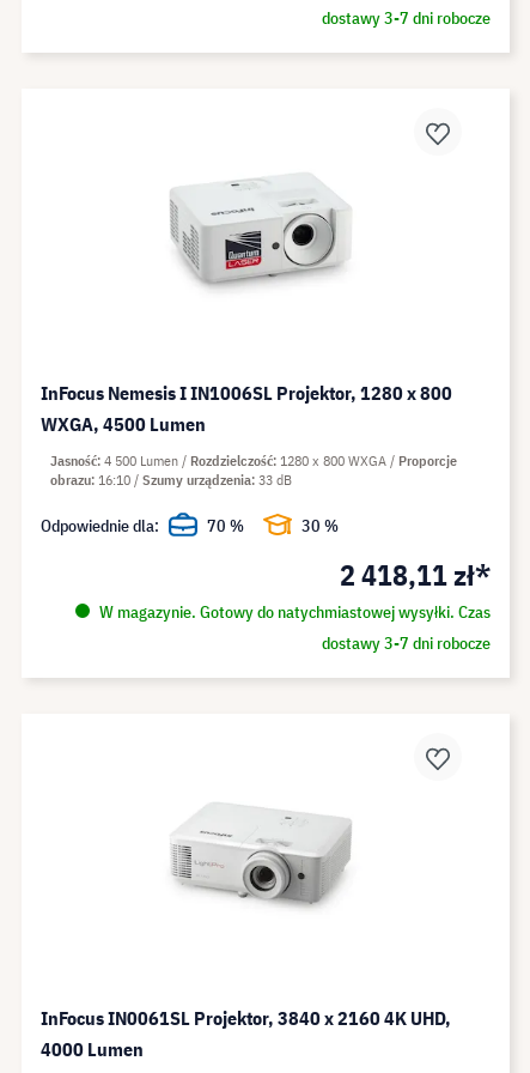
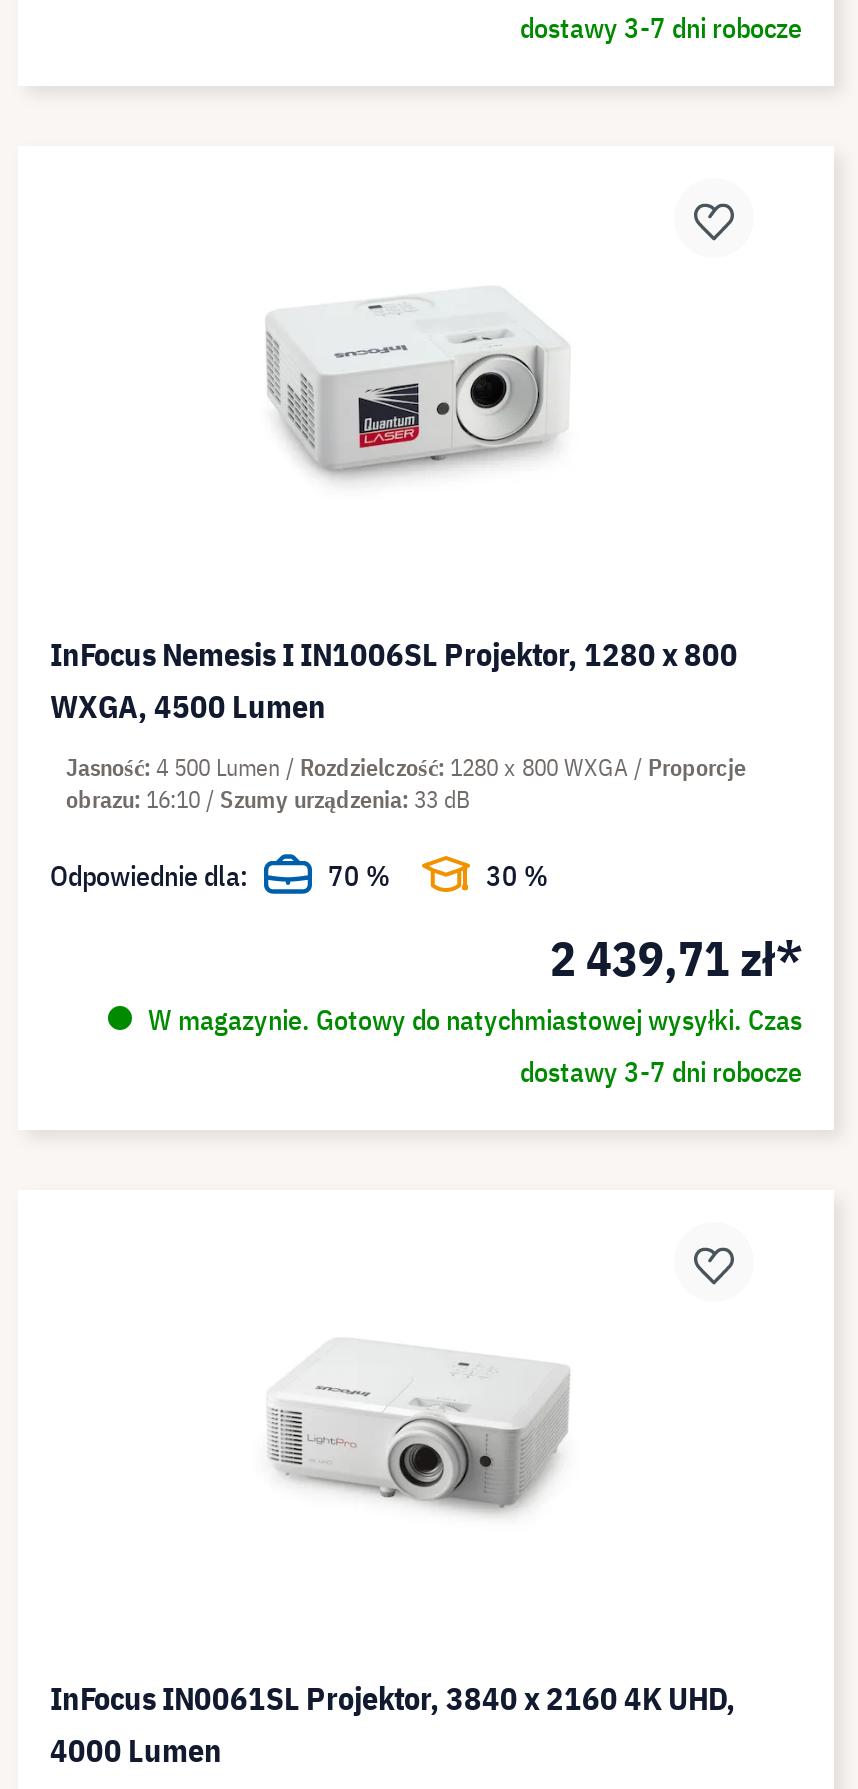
[340,556,491,594] 2 418,11 zł* -> [550,926,802,990] 2 439,71 zł*

